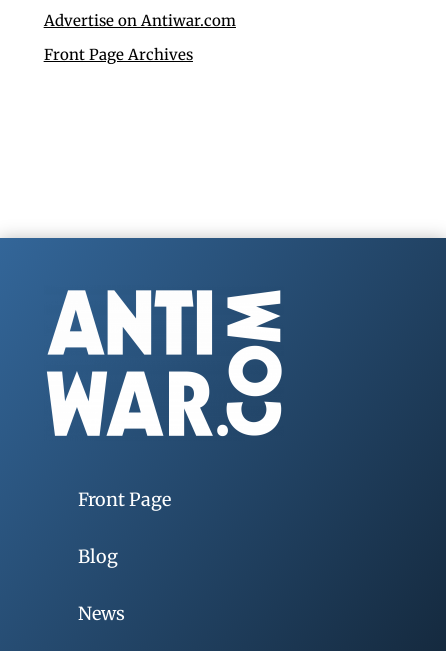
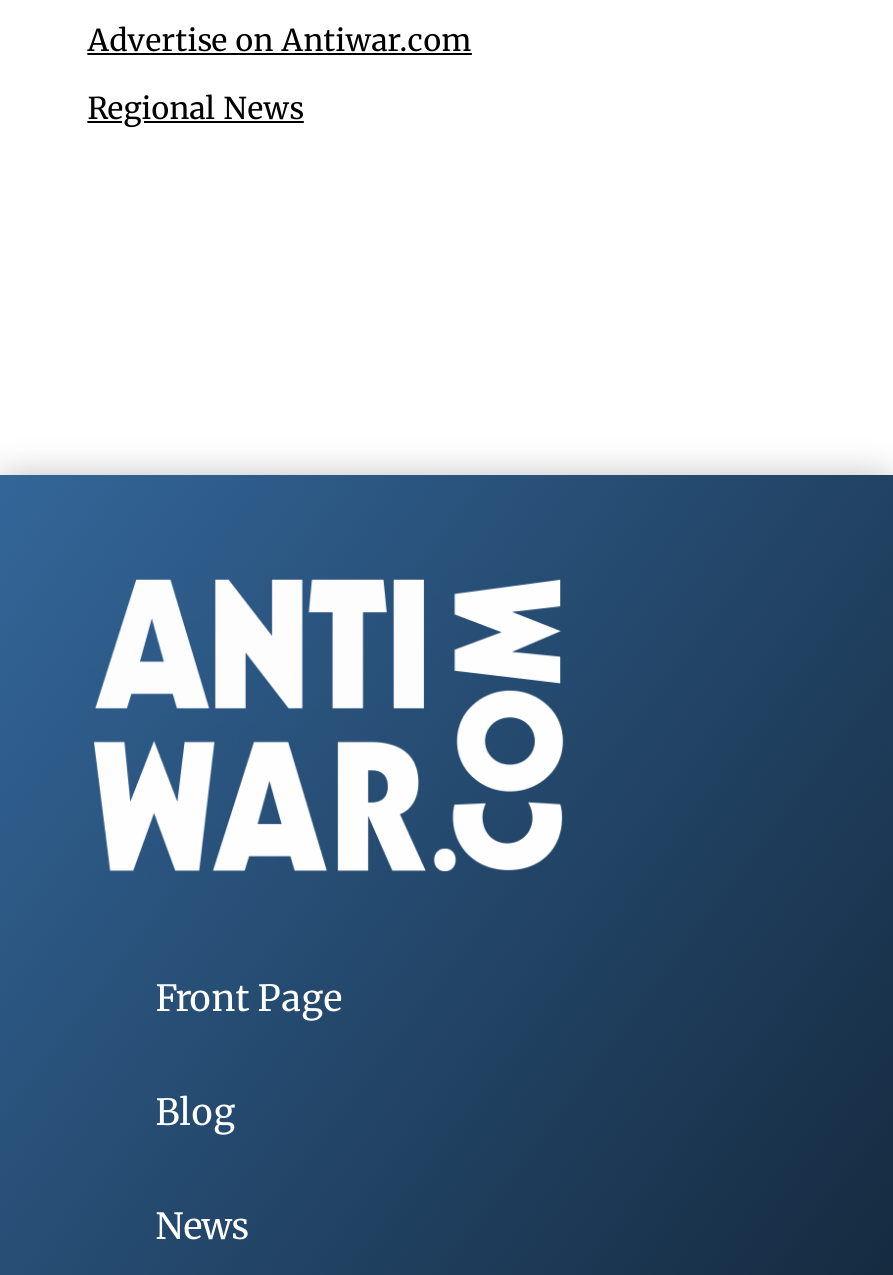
[44,45,193,64] Front Page Archives -> [88,90,304,128] Regional News

